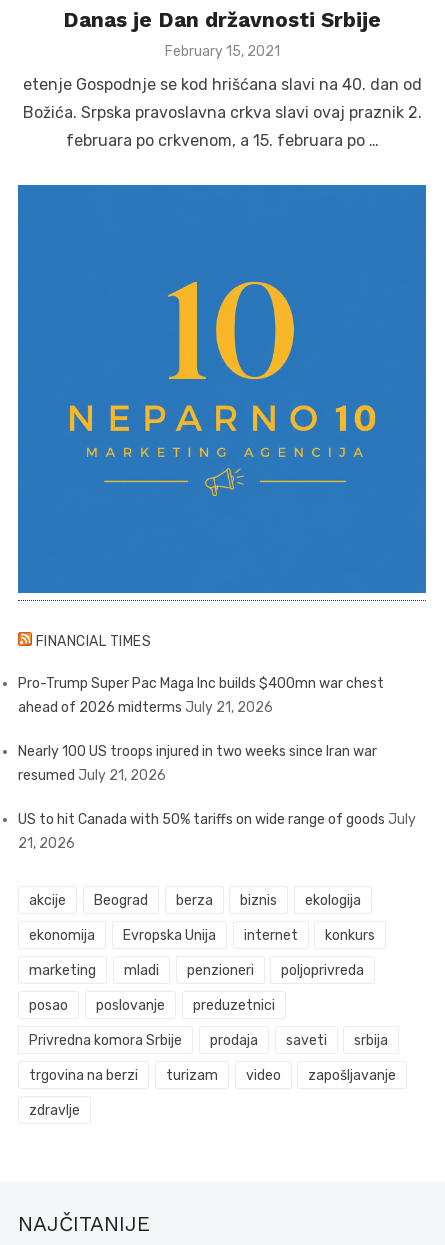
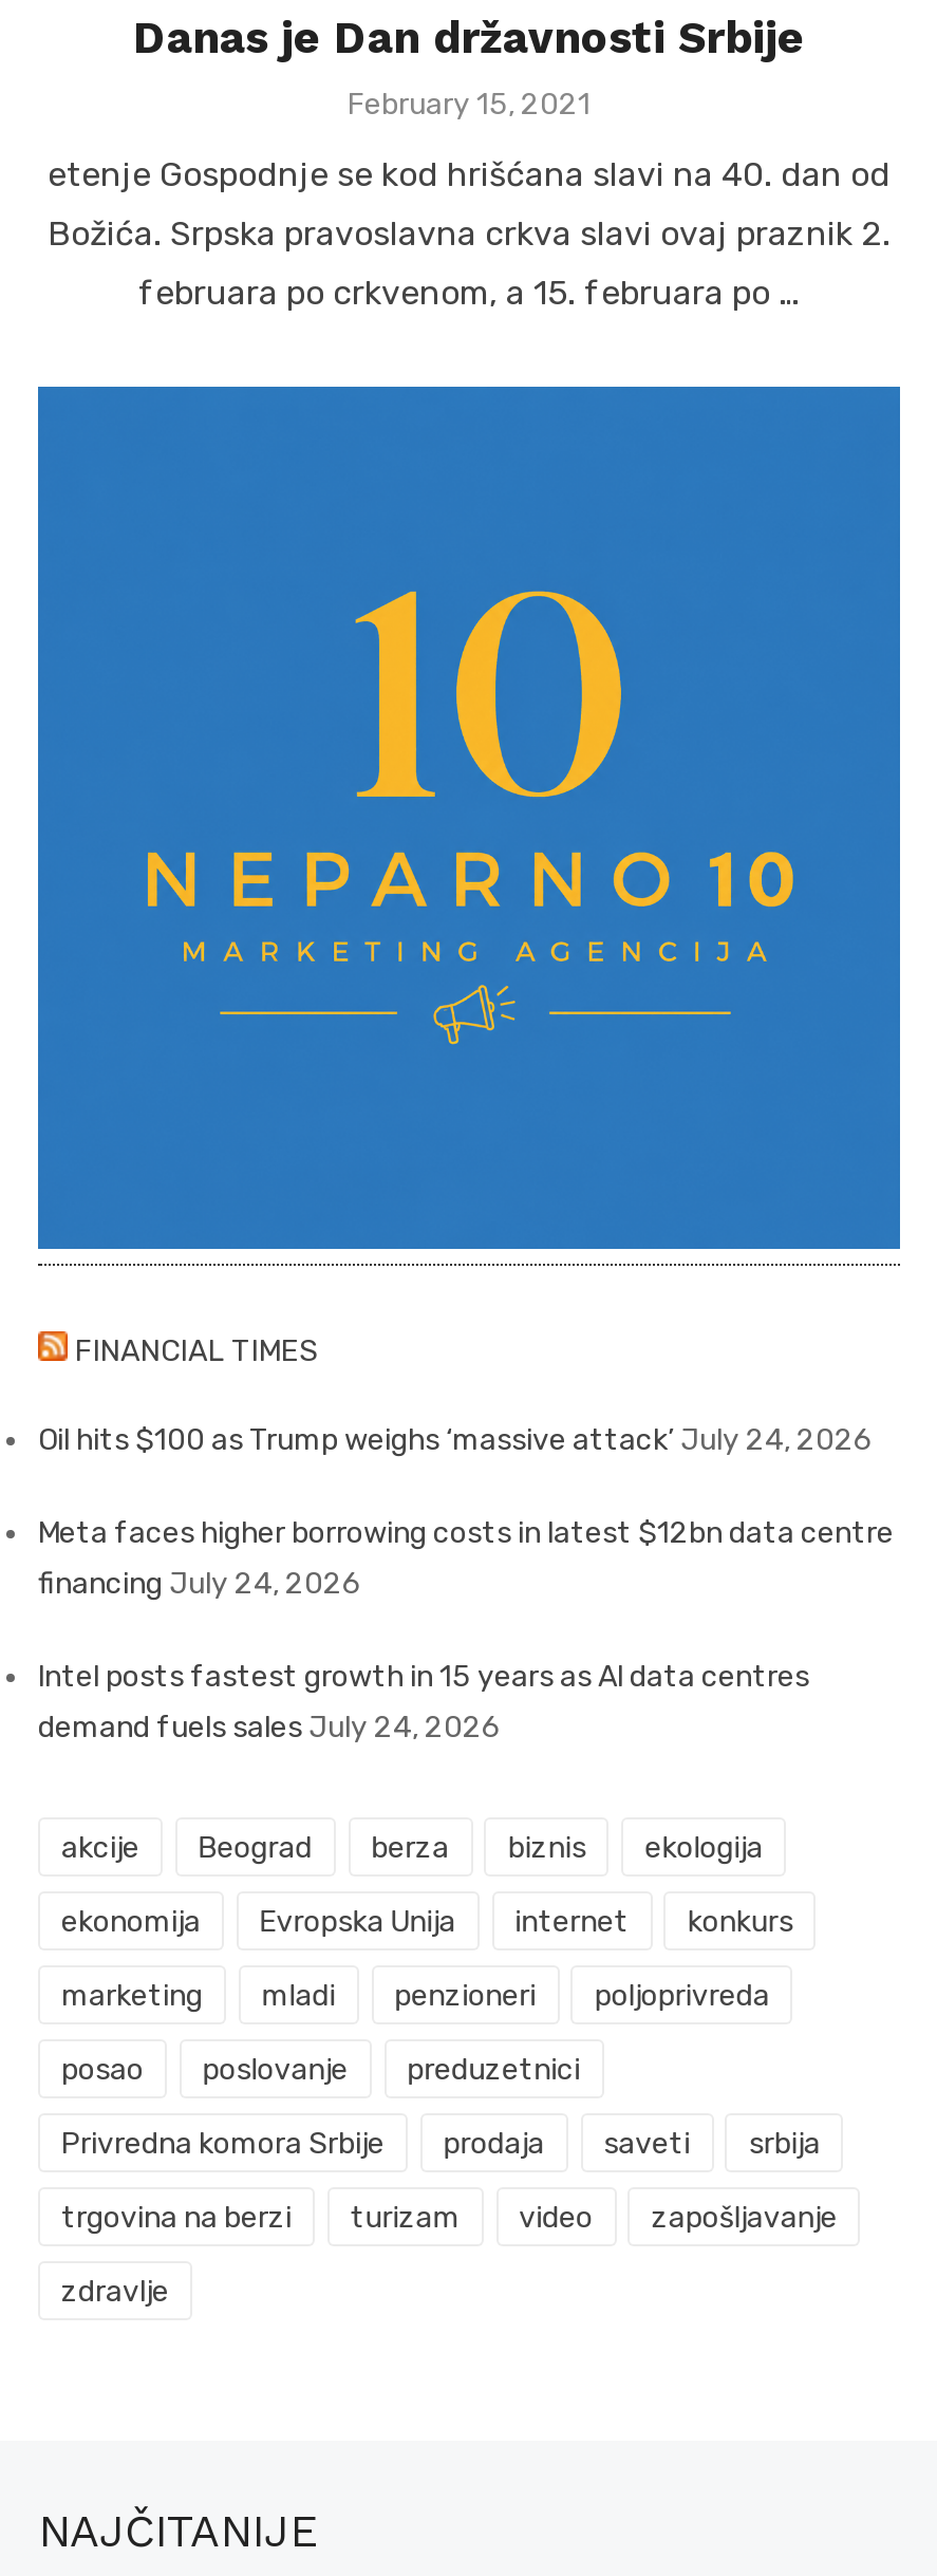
[18,675,384,716] Pro-Trump Super Pac Maga Inc builds $400mn war chest | ahead of 2026 midterms July 21, 2026 -> [38,1422,873,1458] Oil hits $100 as Trump weighs ‘massive attack’ July 24, 2026
[18,743,377,784] Nearly 100 US troops injured in two weeks since Iran war | resumed July 21, 2026 -> [38,1515,894,1602] Meta faces higher borrowing costs in latest $12bn data centre | financing July 24, 2026
[18,811,416,852] US to hit Canada with 50% tariffs on wide range of goods July | 21, 2026 -> [38,1659,809,1746] Intel posts fastest growth in 15 years as AI data centres | demand fuels sales July 24, 2026

